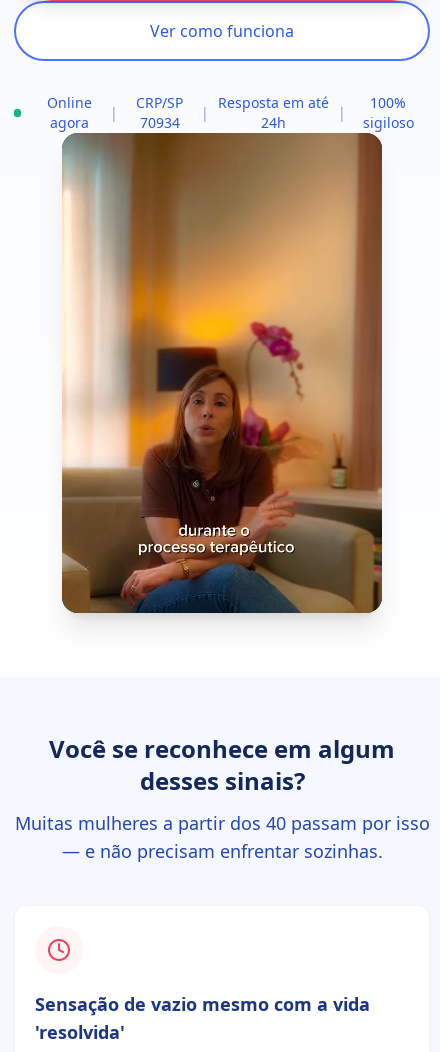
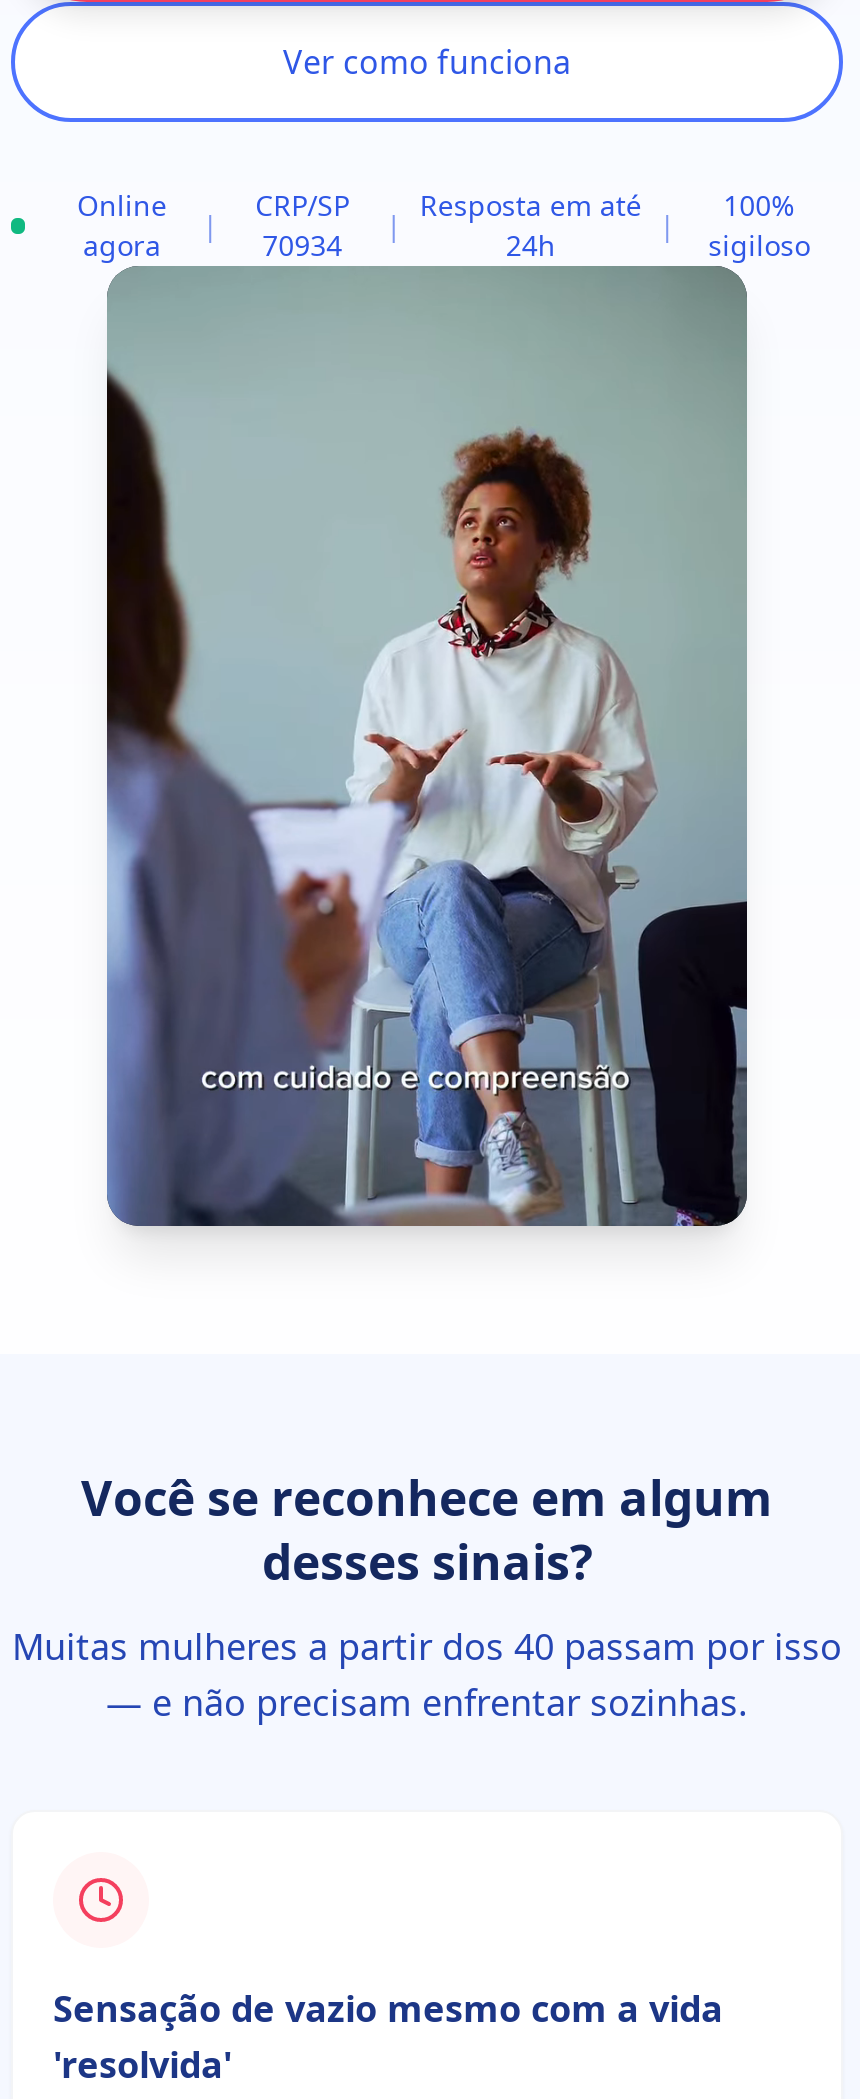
[61,132,383,614] [image] -> [105,266,749,1228] [image]

